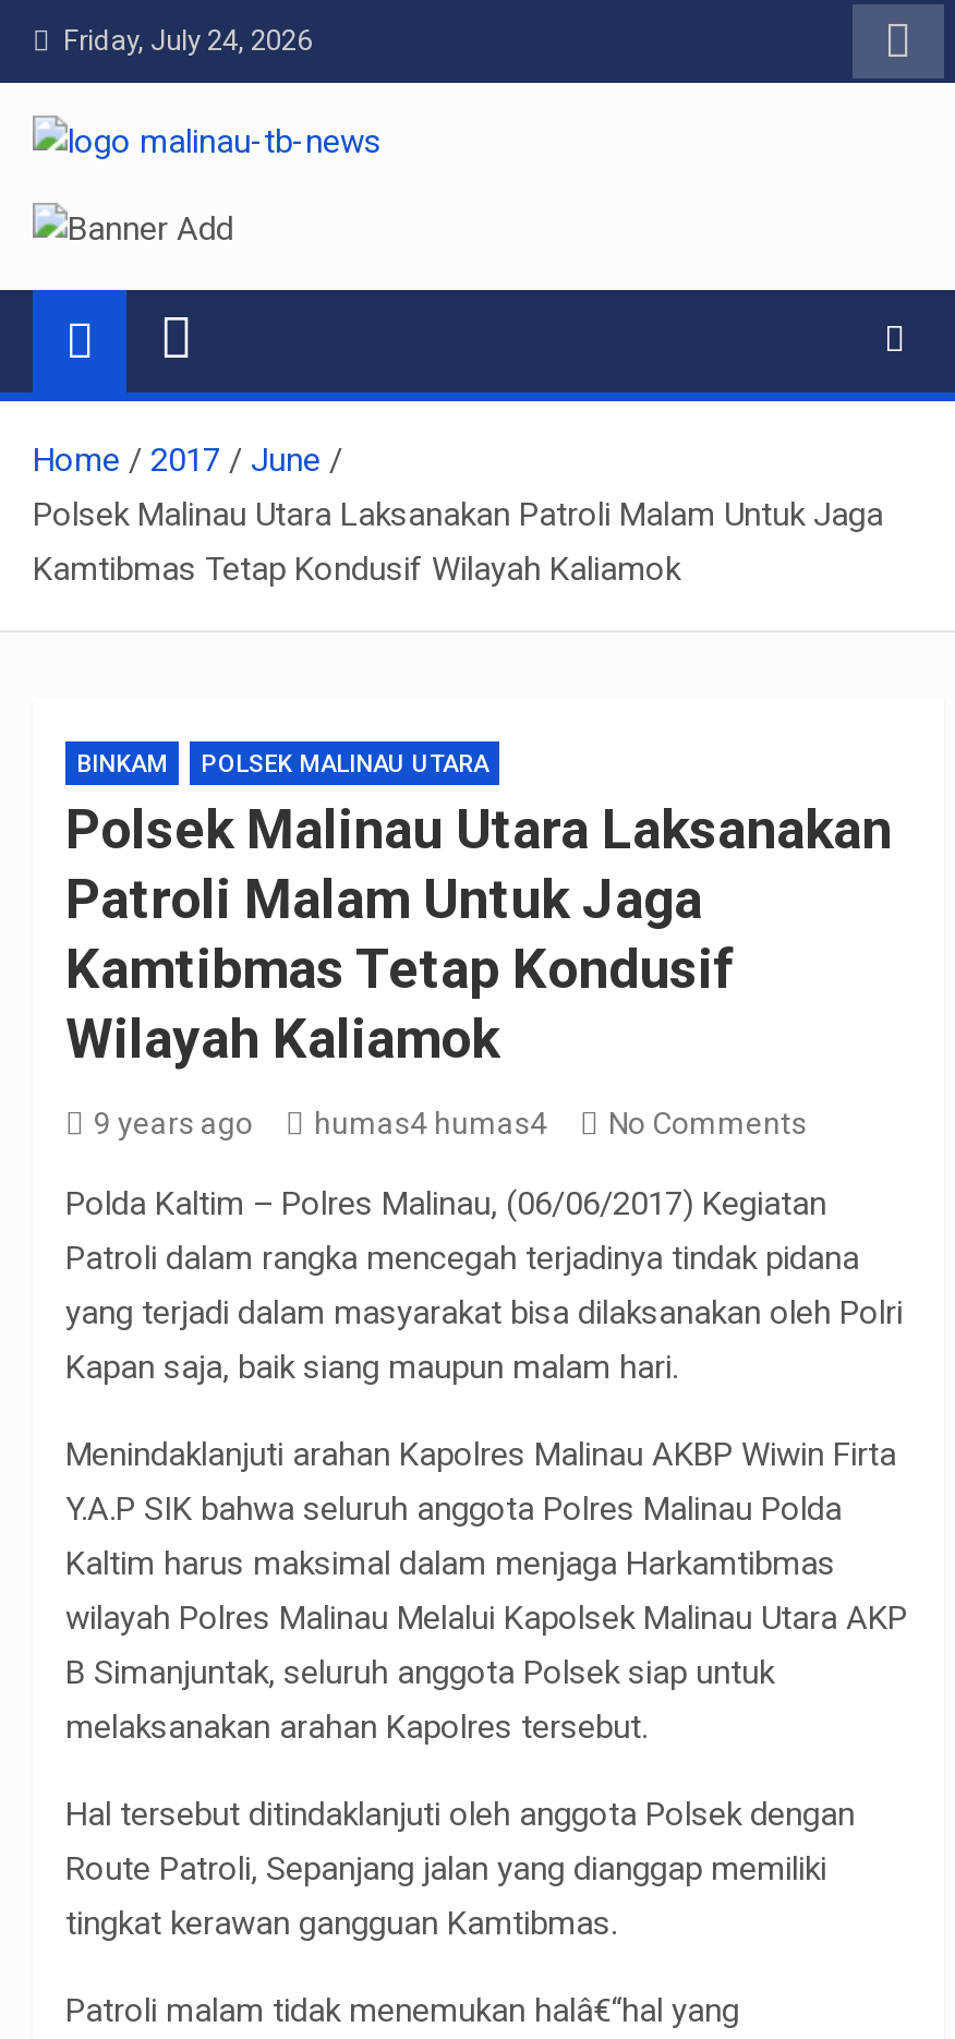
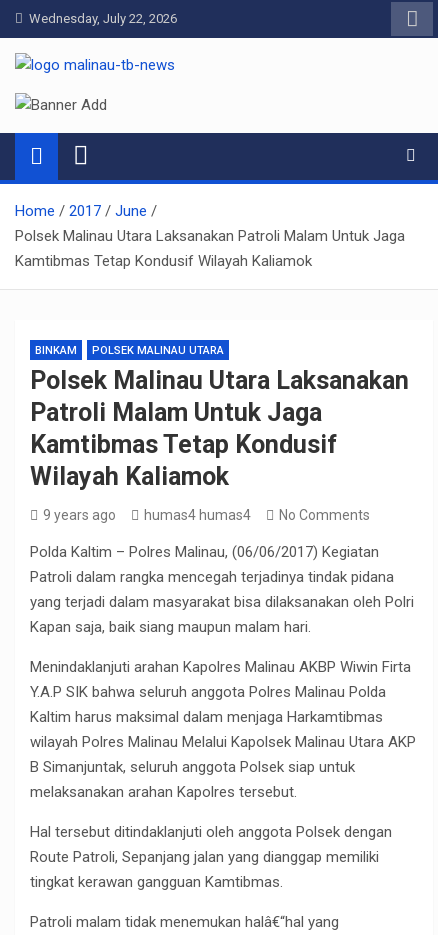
[50,24,312,57] Friday, July 24, 2026 -> [23,11,177,26] Wednesday, July 22, 2026

